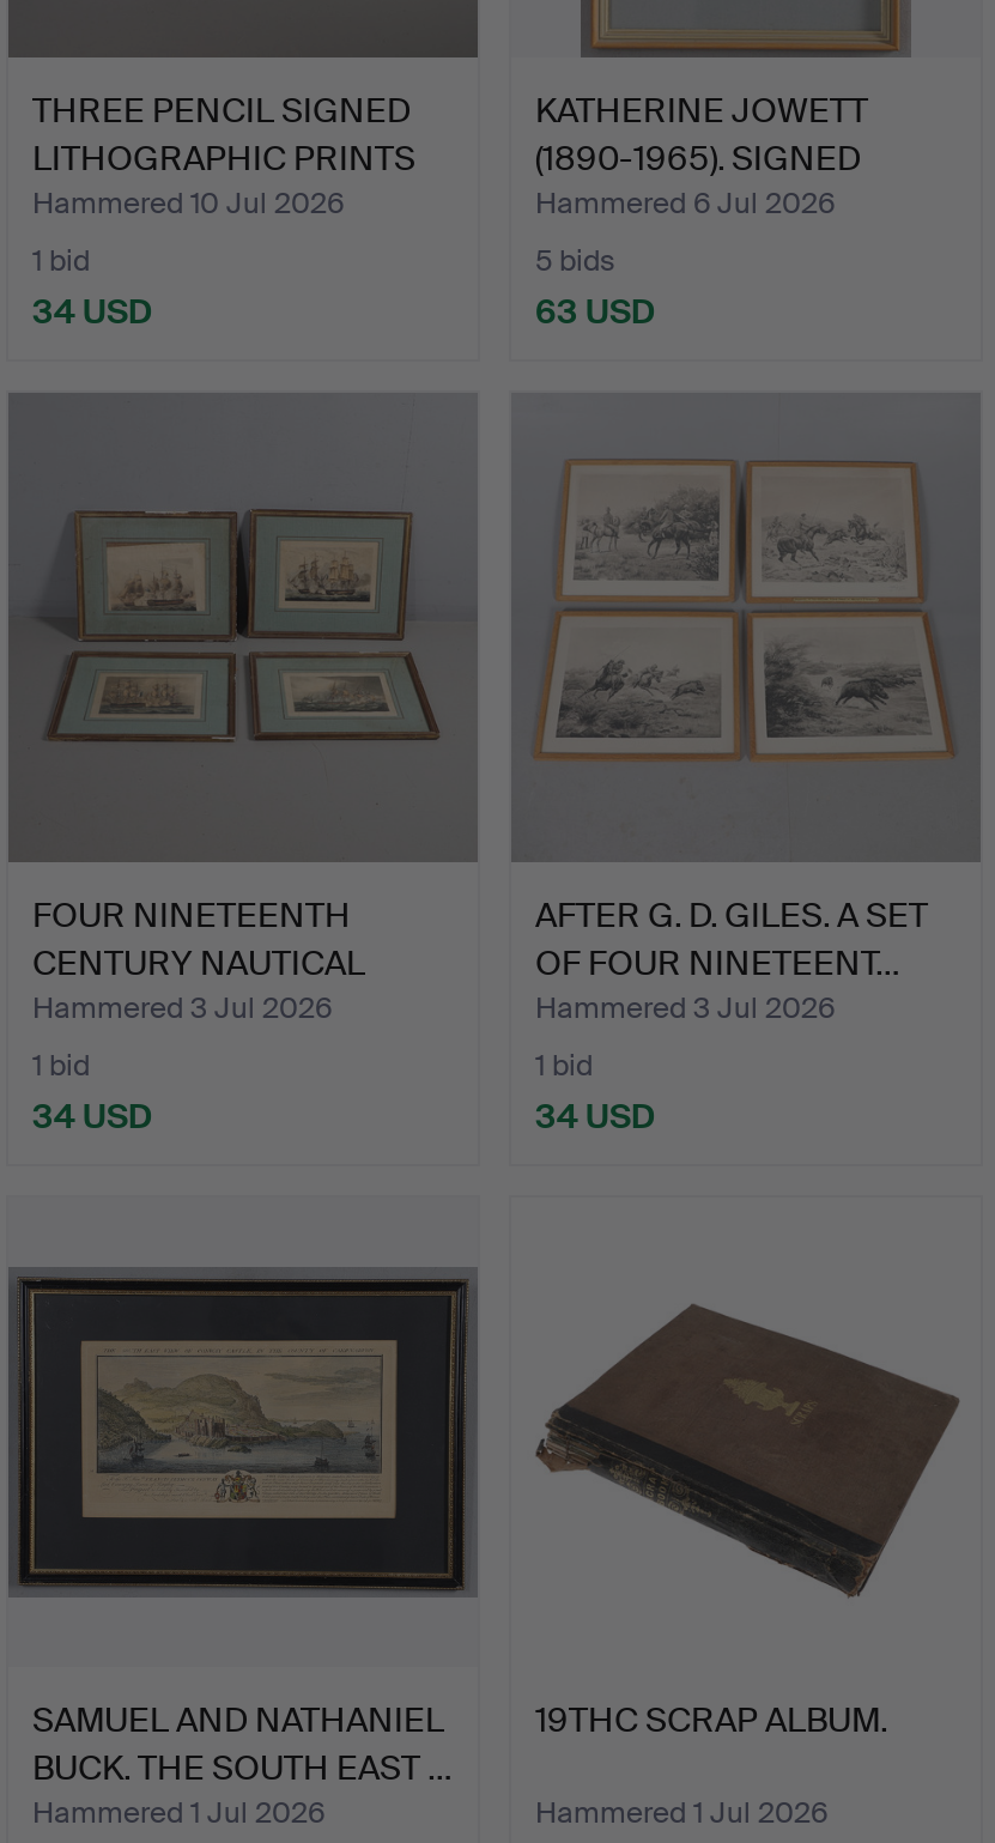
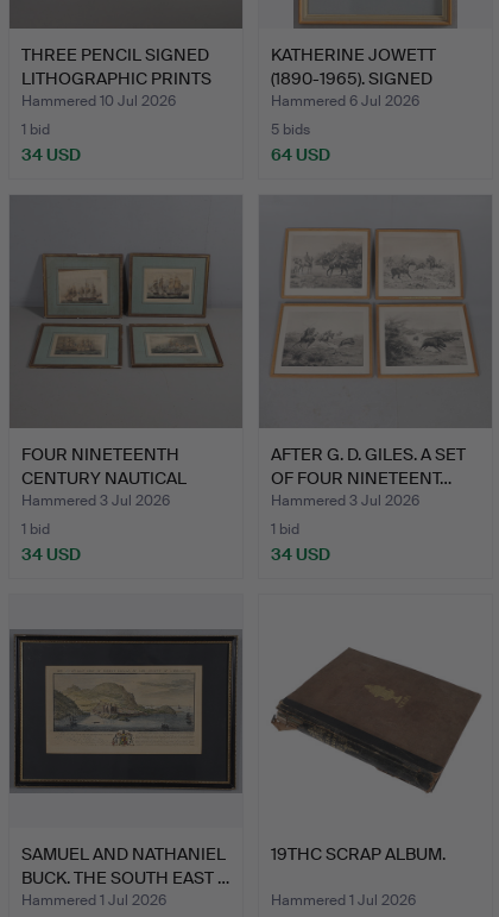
[535,290,655,333] 63 USD -> [271,144,330,165] 64 USD

